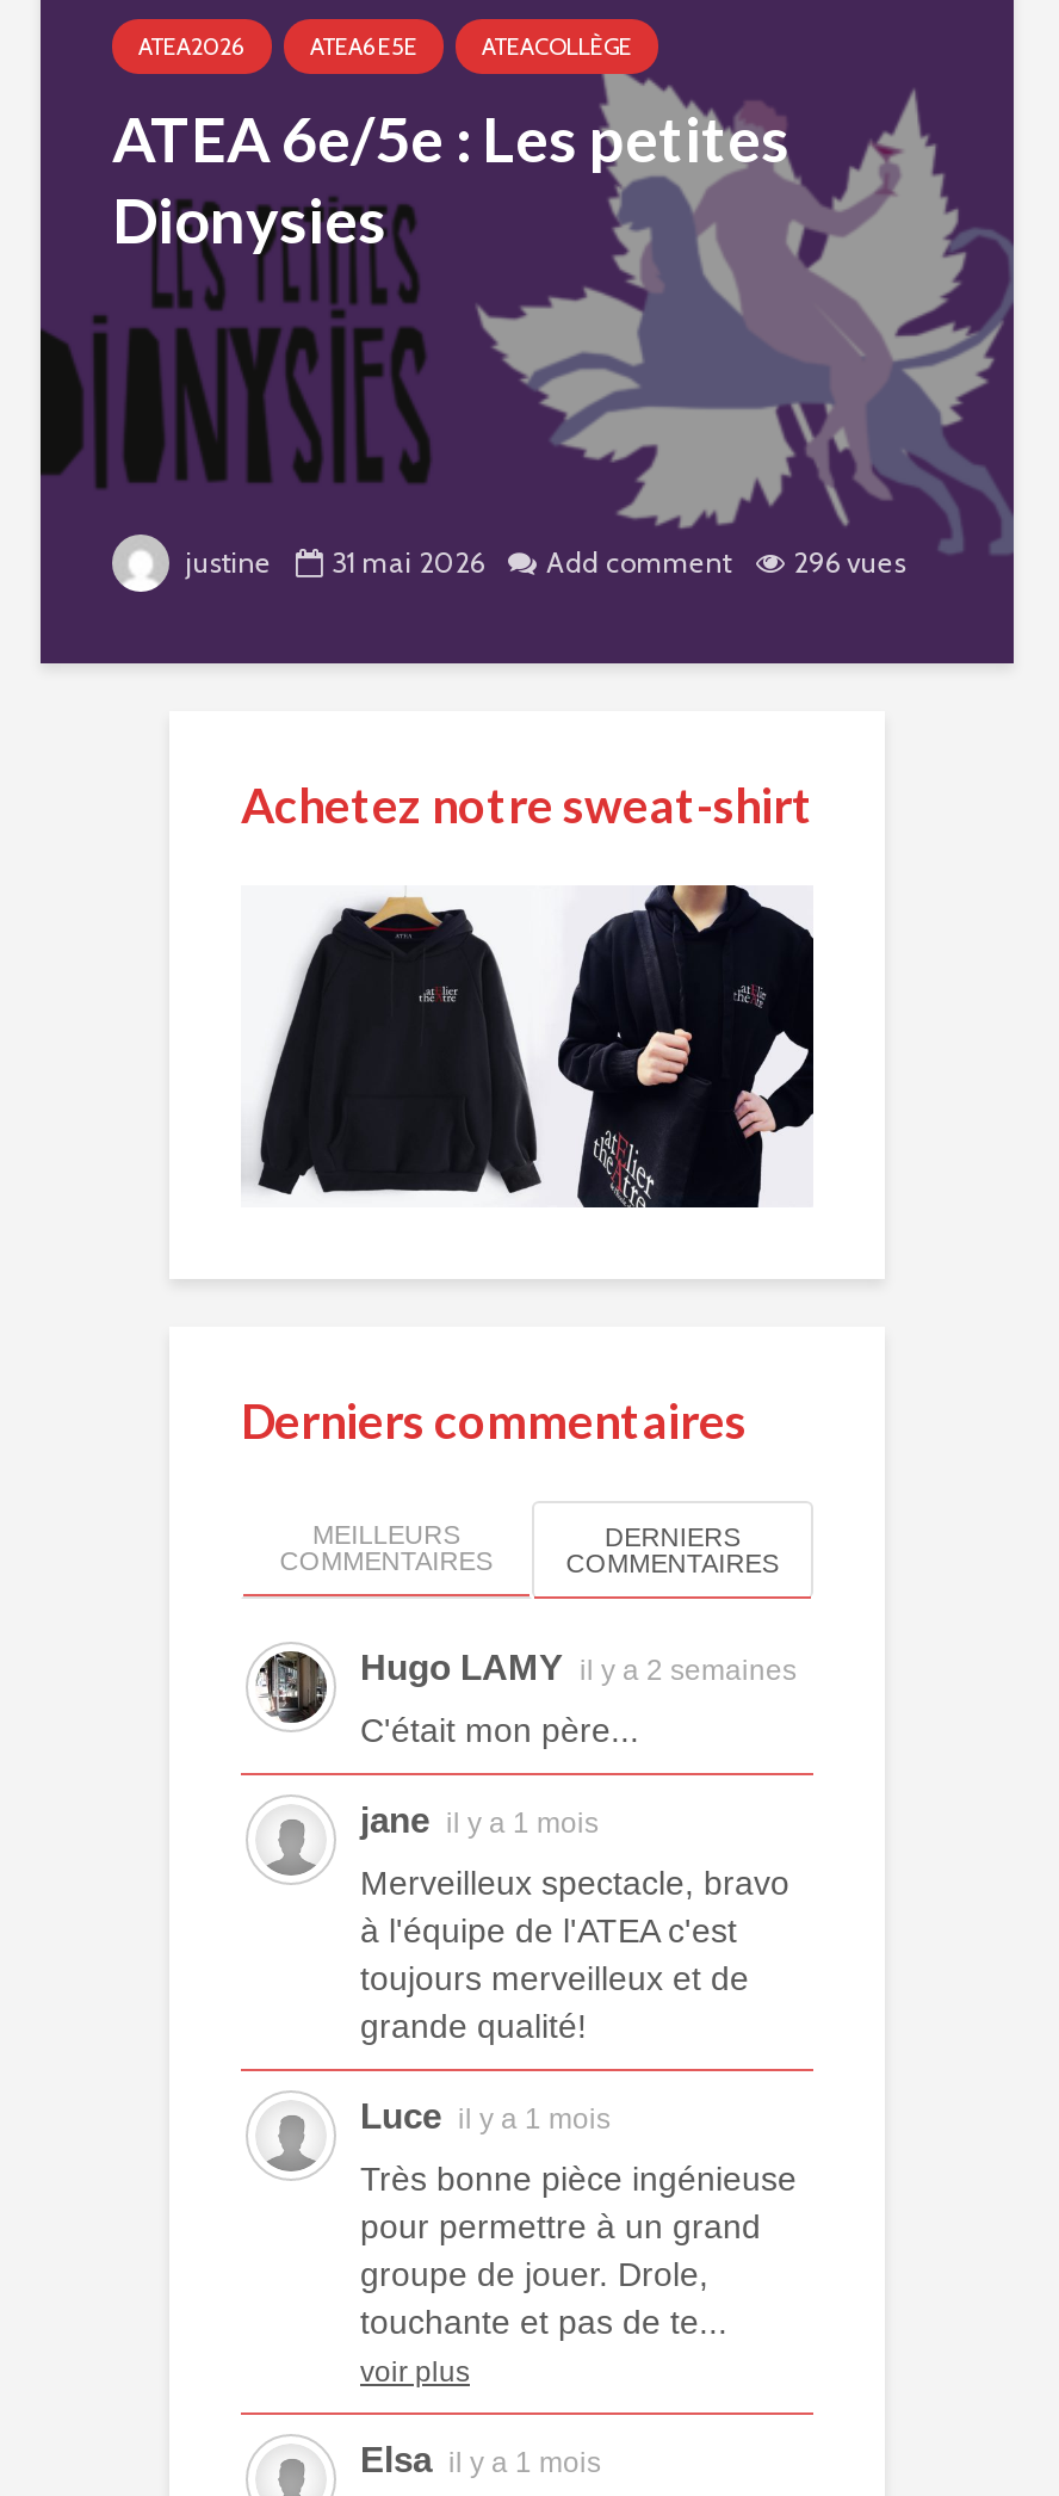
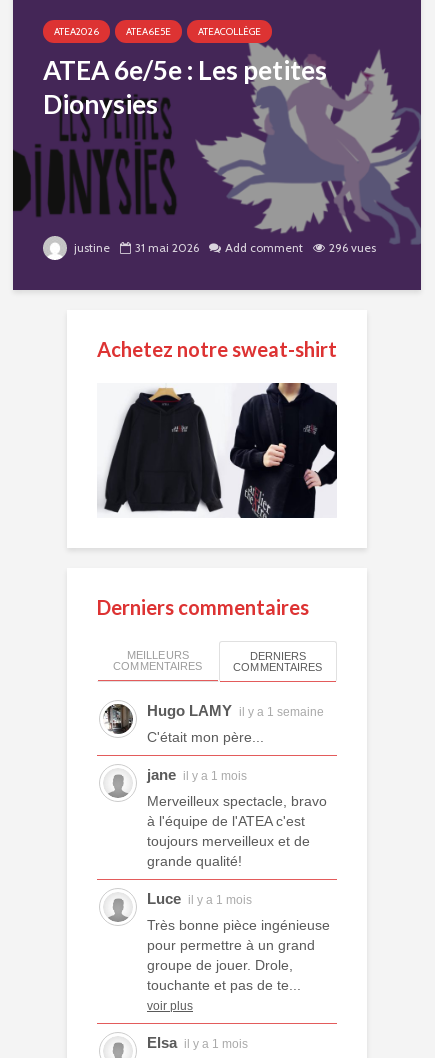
[360,1647,797,1687] Hugo LAMY il y a 2 semaines -> [147,702,324,719] Hugo LAMY il y a 1 semaine

